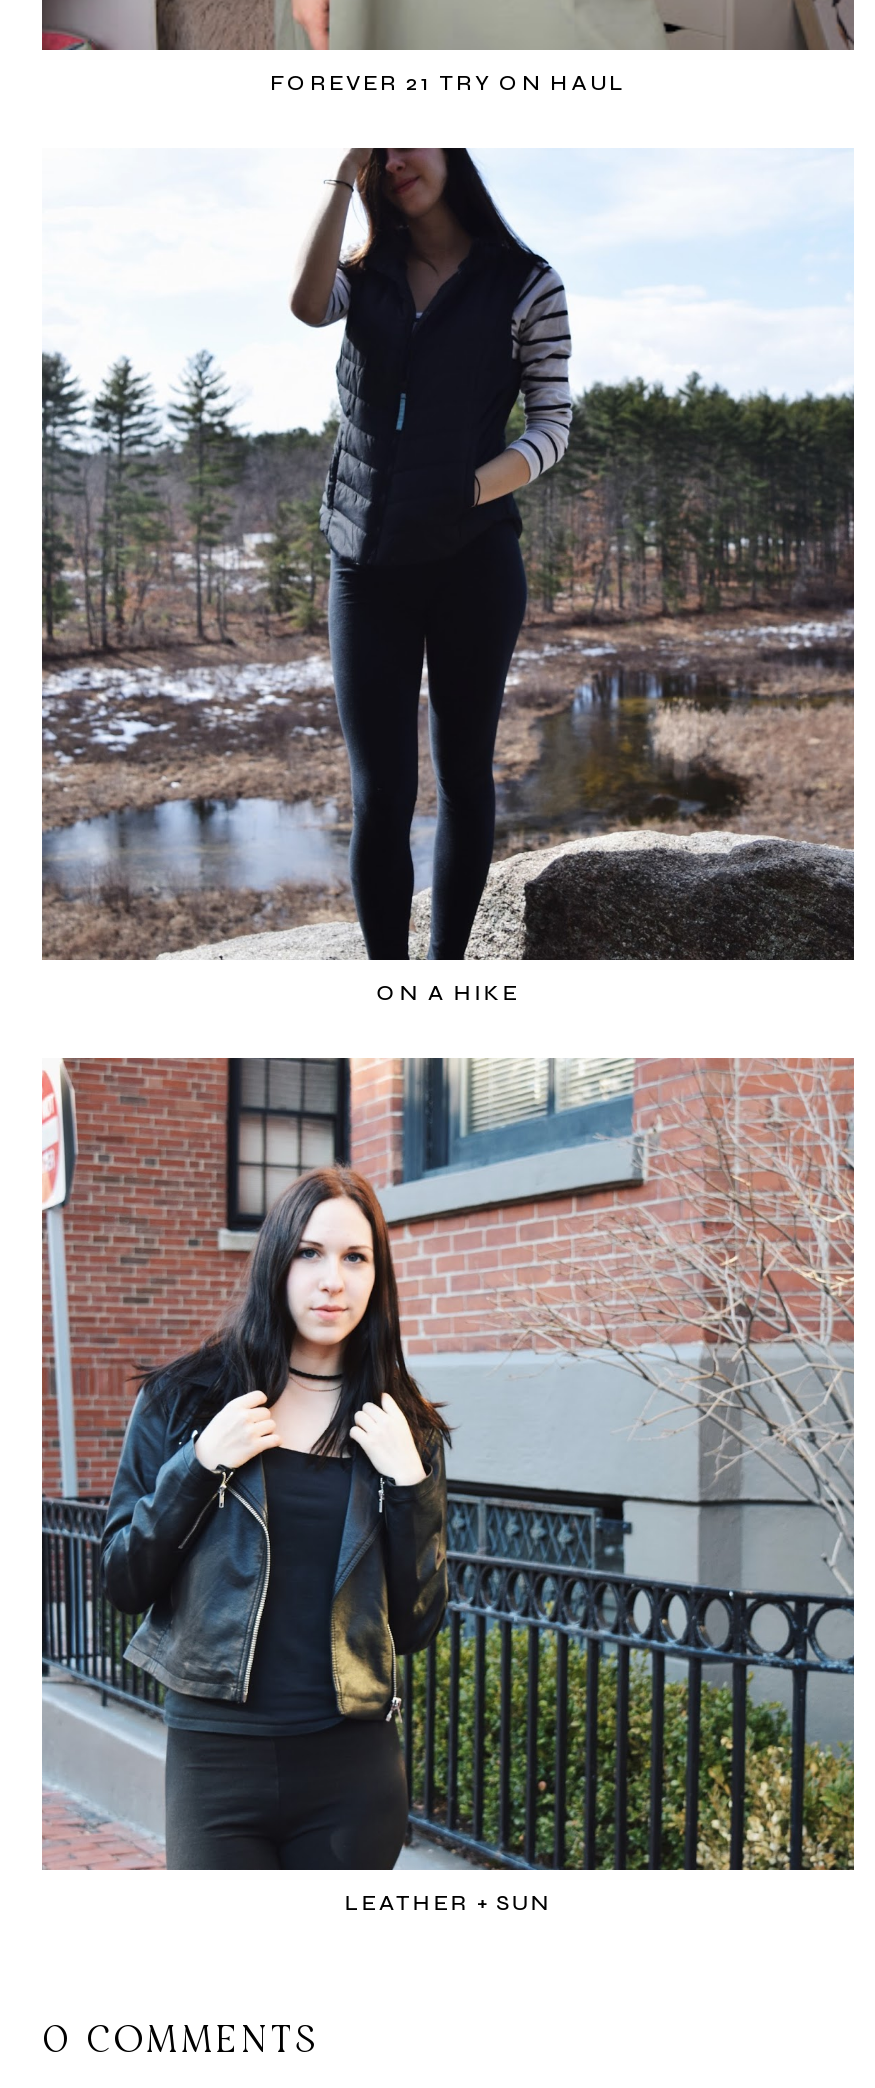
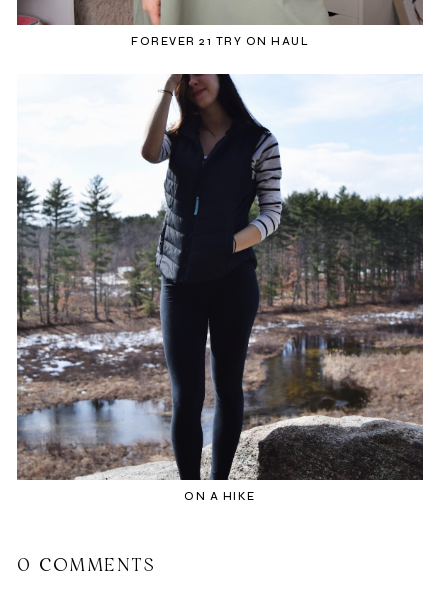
[40,1056,856,1916] [image] | LEATHER + SUN -> none

